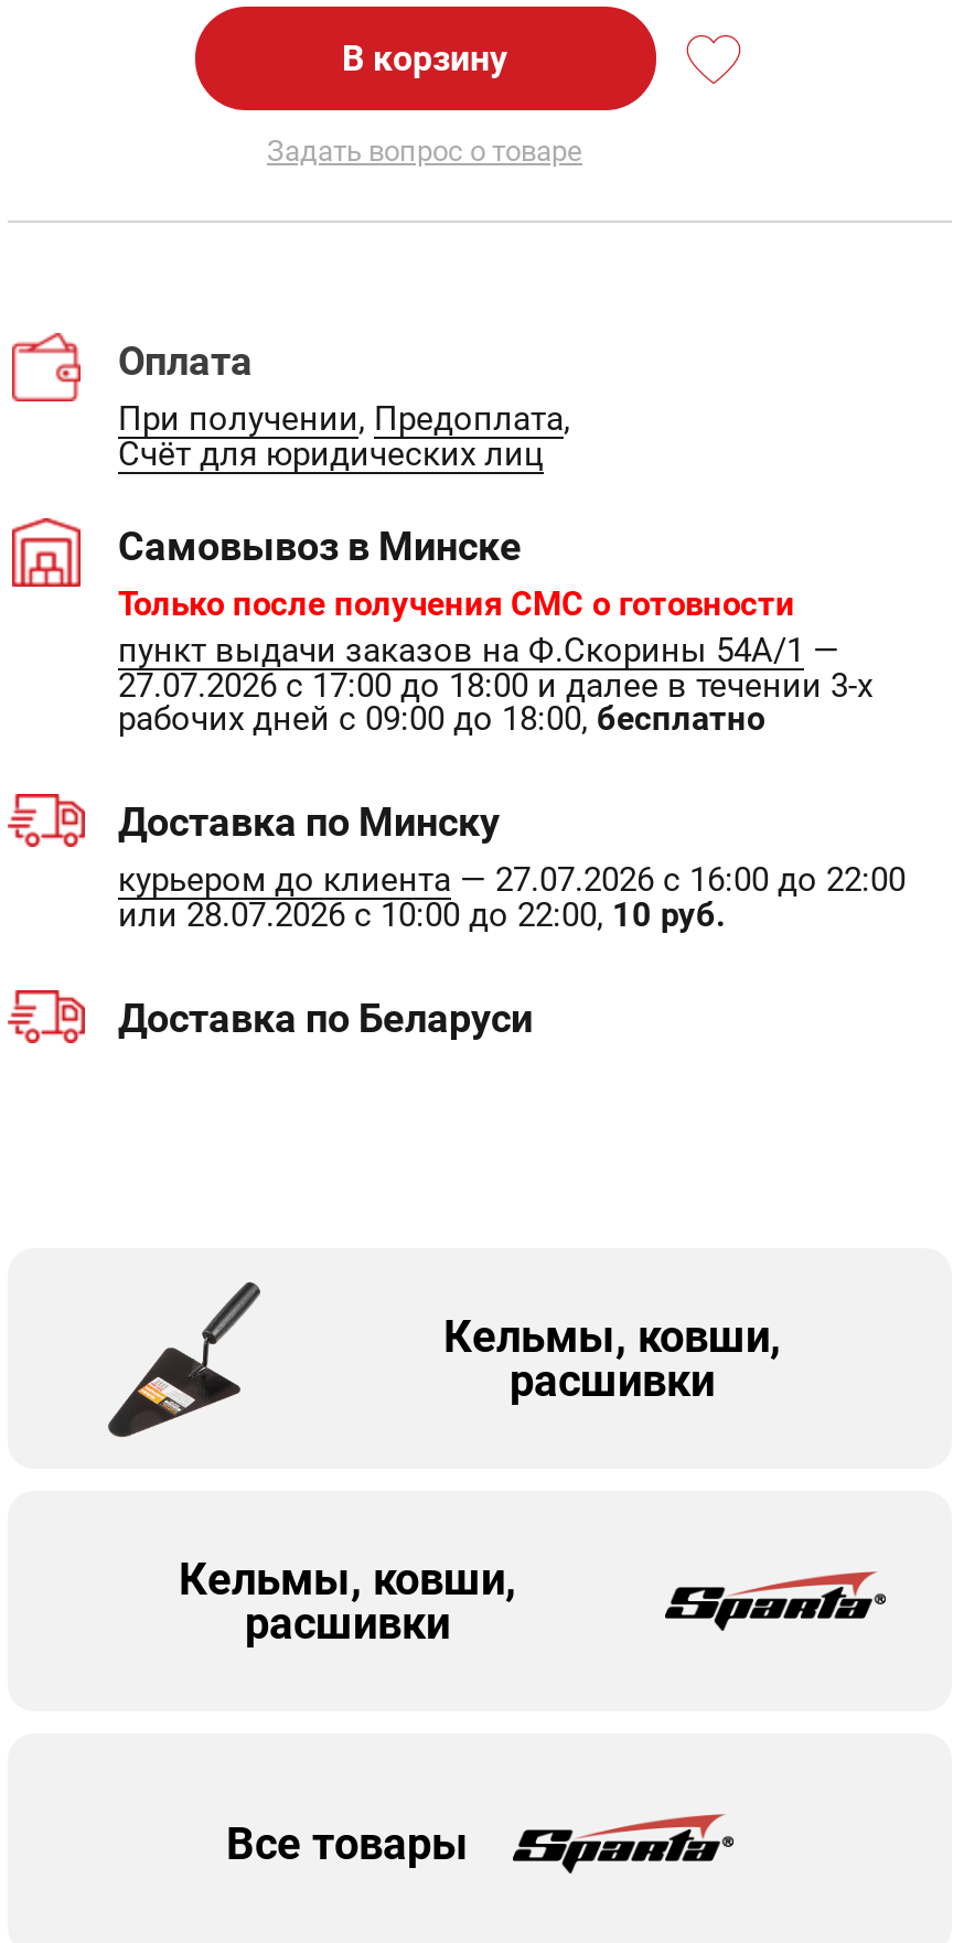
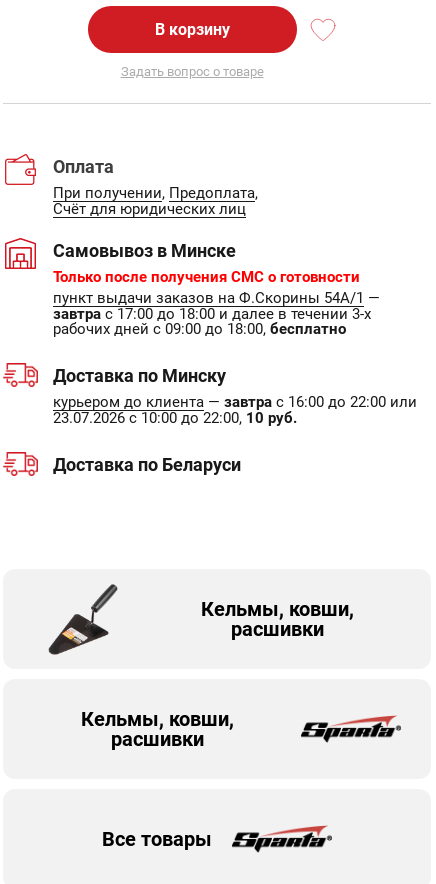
[118,666,872,706] 27.07.2026 с 17:00 до 18:00 и далее в течении 3-х -> [53,305,371,323] завтрас 17:00 до 18:00 и далее в течении 3-х
[118,860,906,935] курьером до клиента — 27.07.2026 с 16:00 до 22:00 | или 28.07.2026 с 10:00 до 22:00, 10 руб. -> [53,393,417,427] курьером до клиента — завтра с 16:00 до 22:00 или | 23.07.2026 с 10:00 до 22:00, 10 руб.

